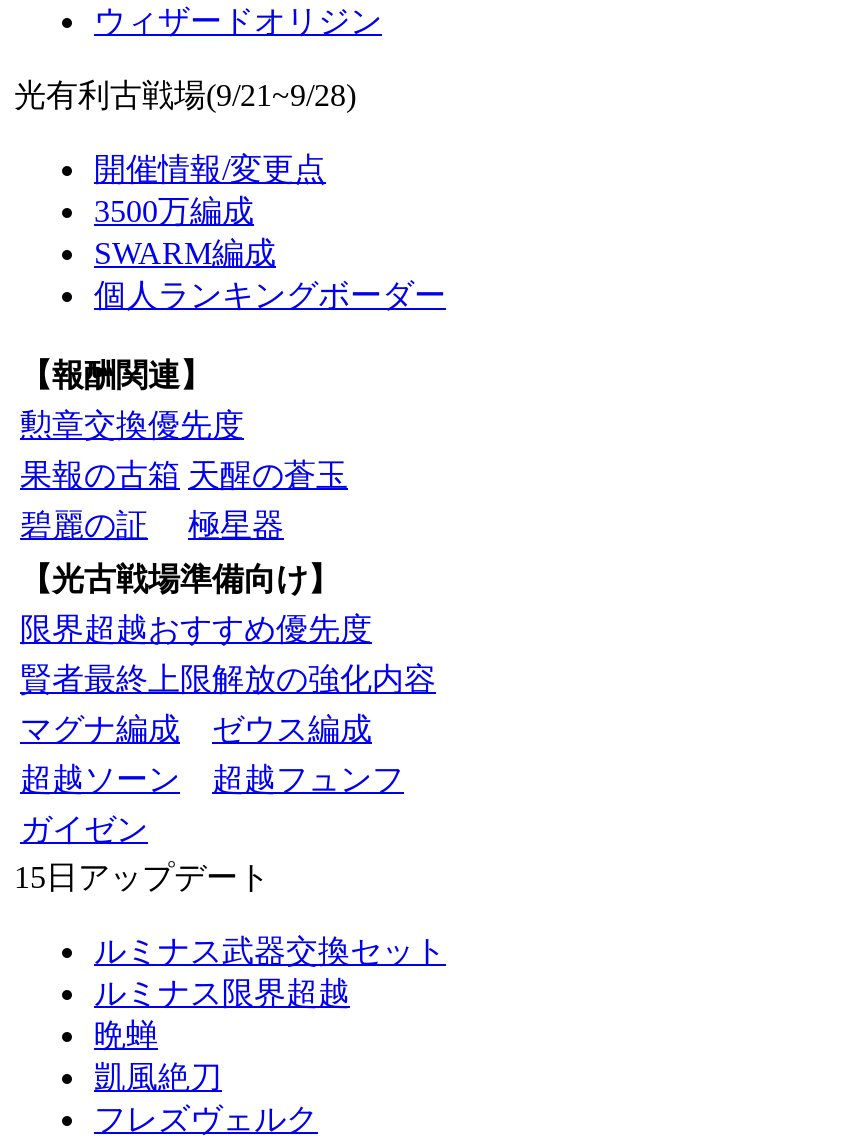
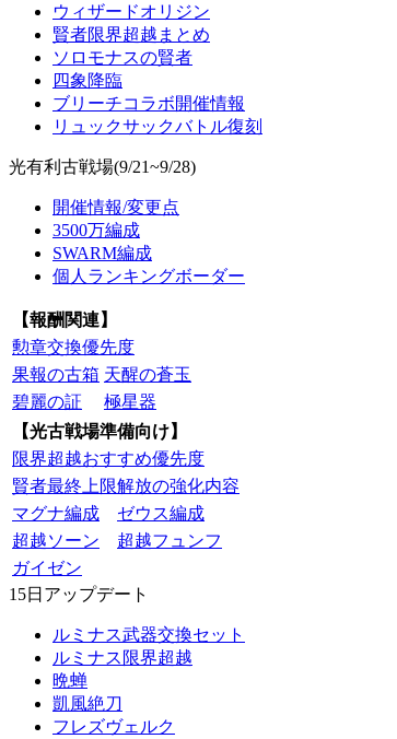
none -> [52,25,262,136] 賢者限界超越まとめ | ソロモナスの賢者 | 四象降臨 | ブリーチコラボ開催情報 | リュックサックバトル復刻

